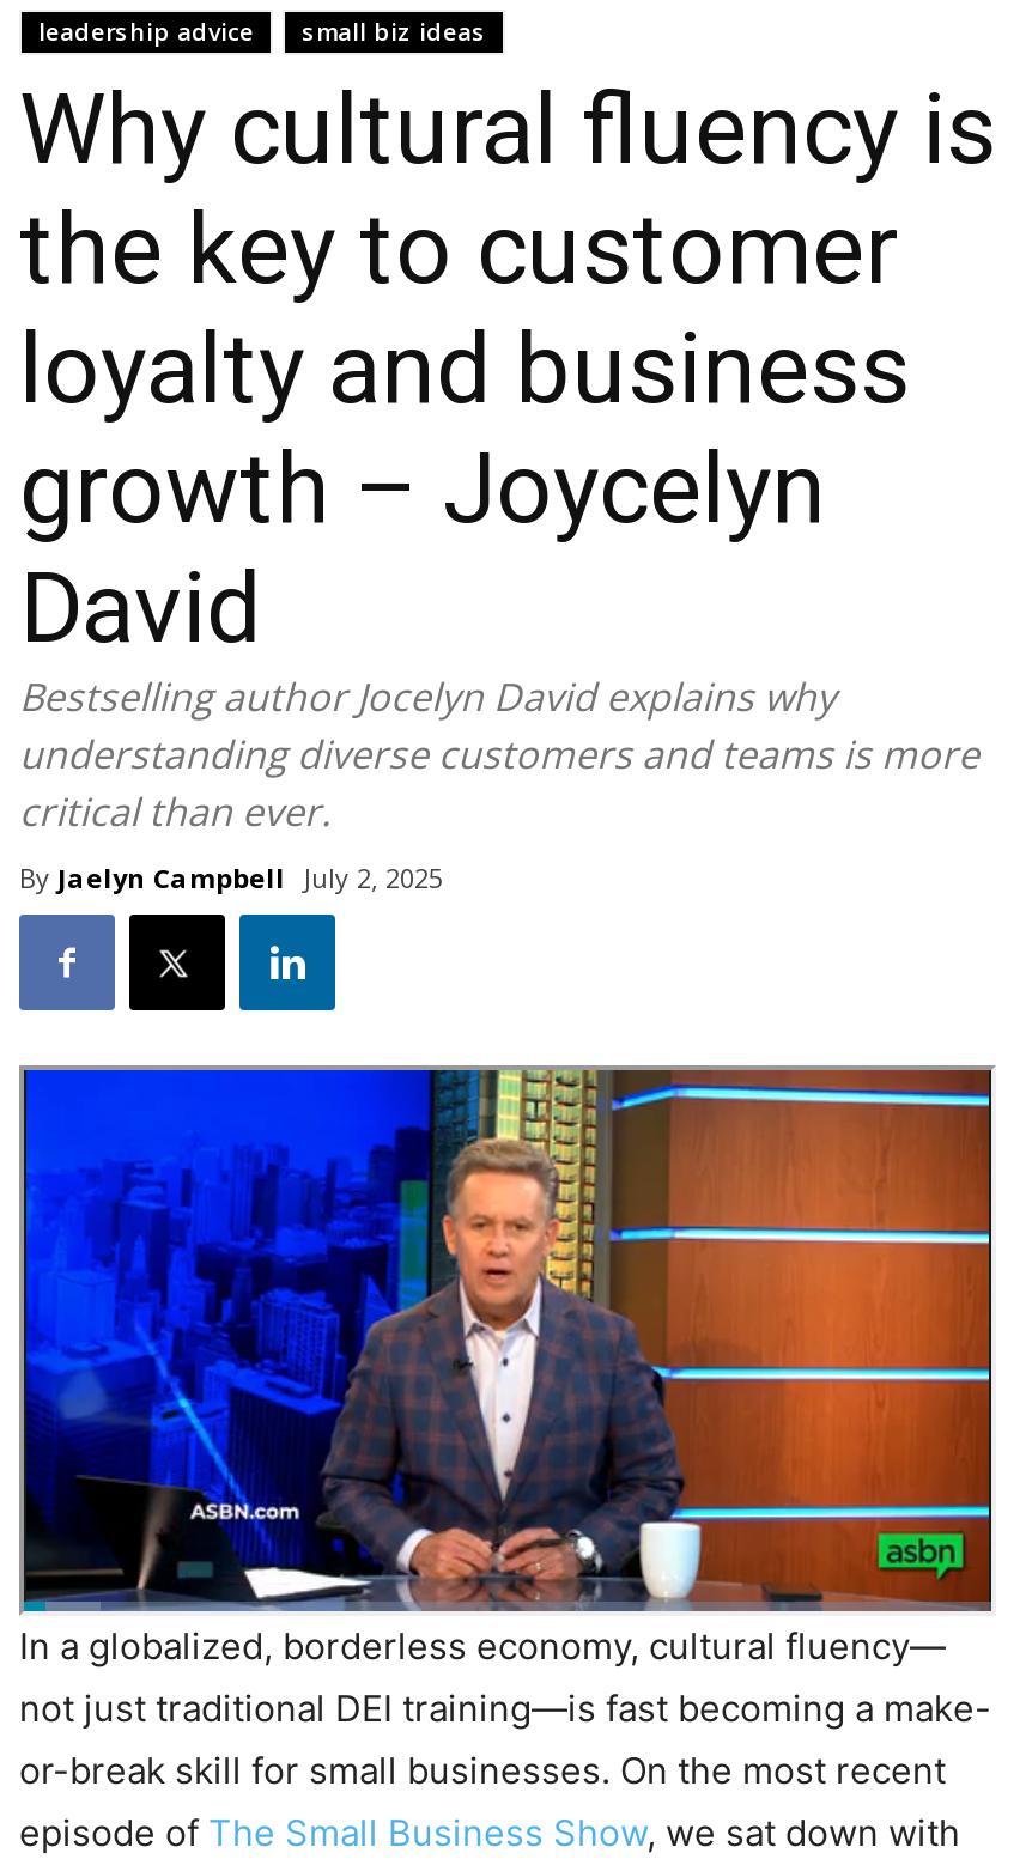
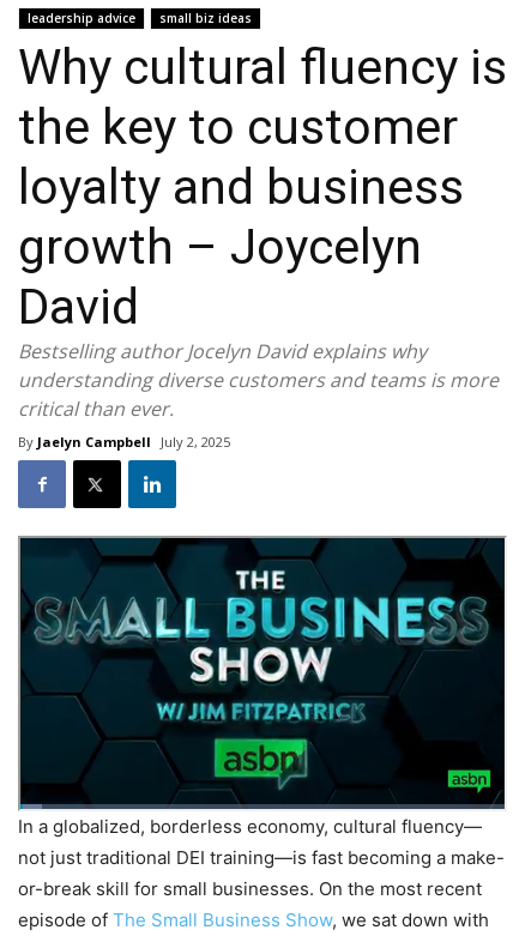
[24,1068,991,1611] [image] -> [20,537,505,809] [image]

